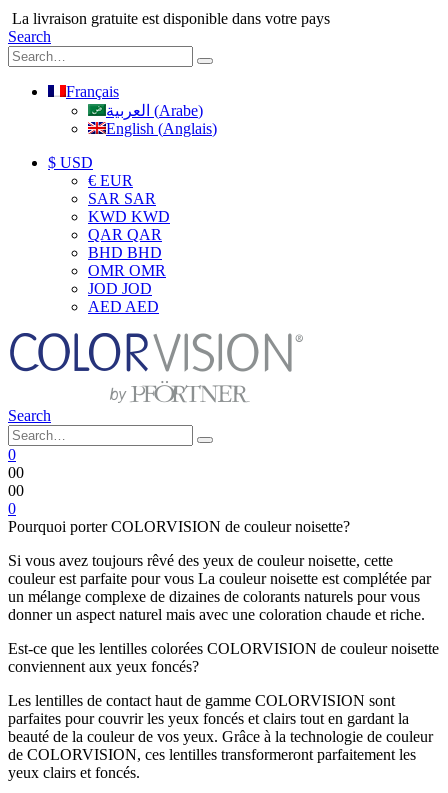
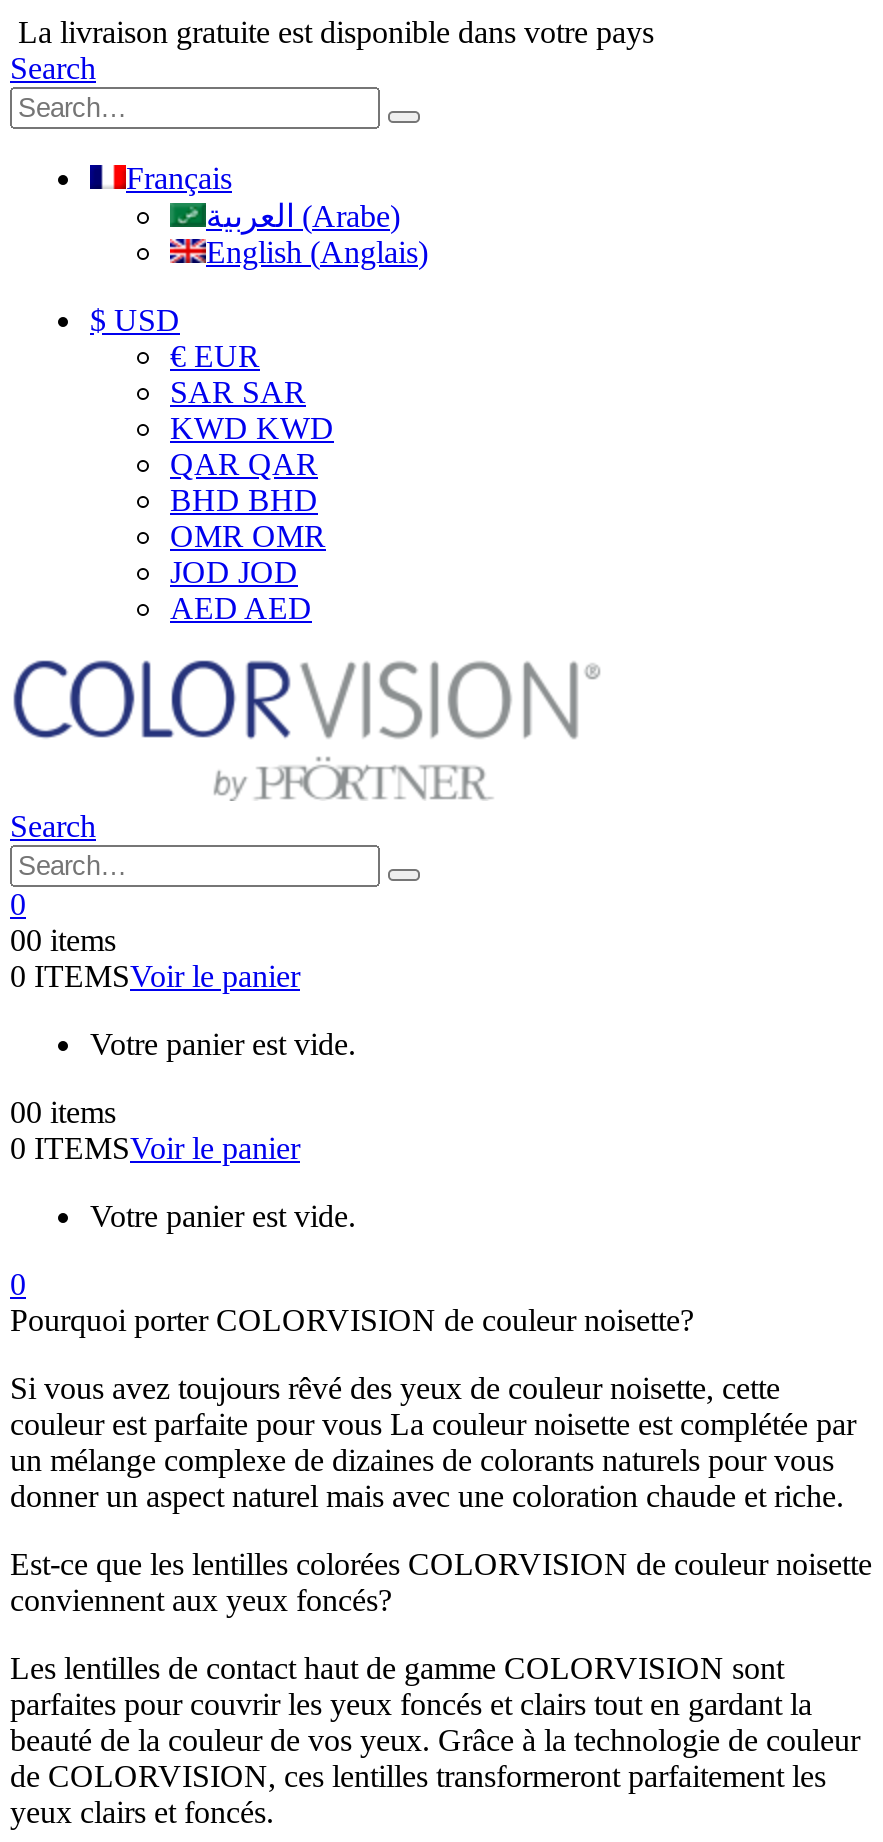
[8,464,24,499] 00 | 00 -> [10,923,356,1233] 00 items | 0 ITEMSVoir le panier | Votre panier est vide. | 00 items | 0 ITEMSVoir le panier | Votre panier est vide.

